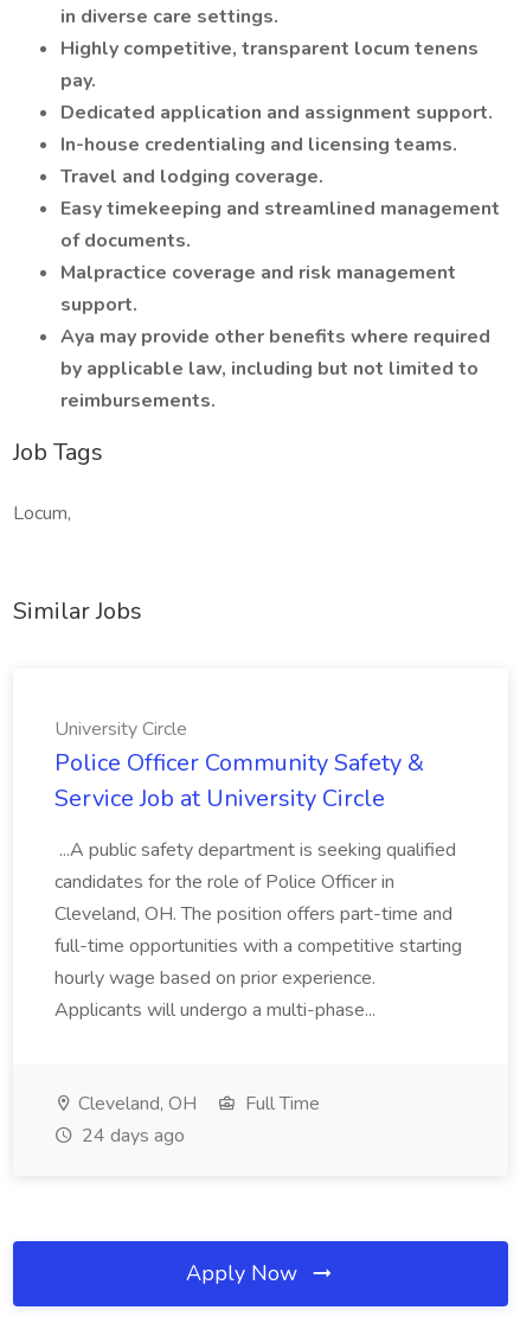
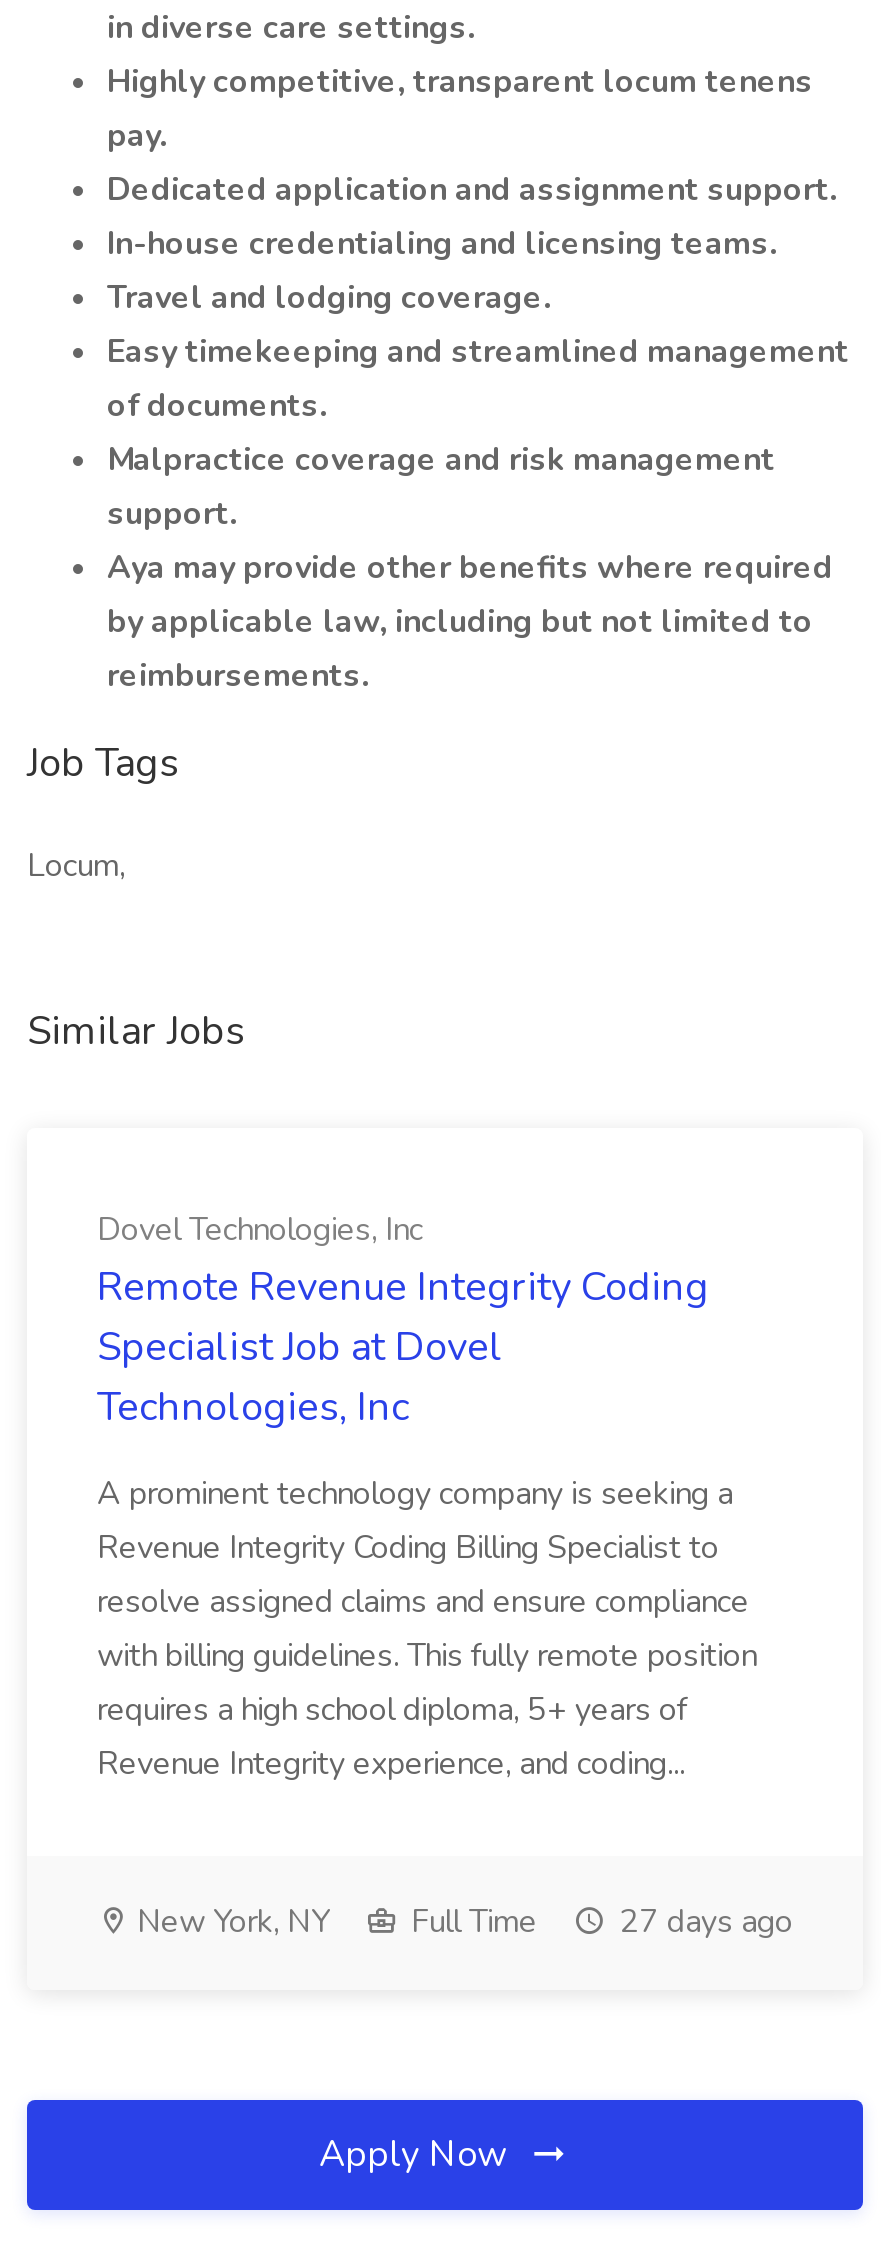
[54,716,424,814] University Circle | Police Officer Community Safety & | Service Job at University Circle -> [97,1208,709,1434] Dovel Technologies, Inc | Remote Revenue Integrity Coding | Specialist Job at Dovel | Technologies, Inc
[54,837,462,1023] ...A public safety department is seeking qualified | candidates for the role of Police Officer in | Cleveland, OH. The position offers part-time and | full-time opportunities with a competitive starting | hourly wage based on prior experience. | Applicants will undergo a multi-phase... -> [97,1472,757,1786] A prominent technology company is seeking a | Revenue Integrity Coding Billing Specialist to | resolve assigned claims and ensure compliance | with billing guidelines. This fully remote position | requires a high school diploma, 5+ years of | Revenue Integrity experience, and coding...
[73,1091,197,1117] Cleveland, OH -> [129,1900,329,1944] New York, NY
moved [240,1091,320,1117] -> [403,1900,537,1944]: Full Time
[77,1123,185,1149] 24 days ago -> [611,1900,793,1944] 27 days ago

